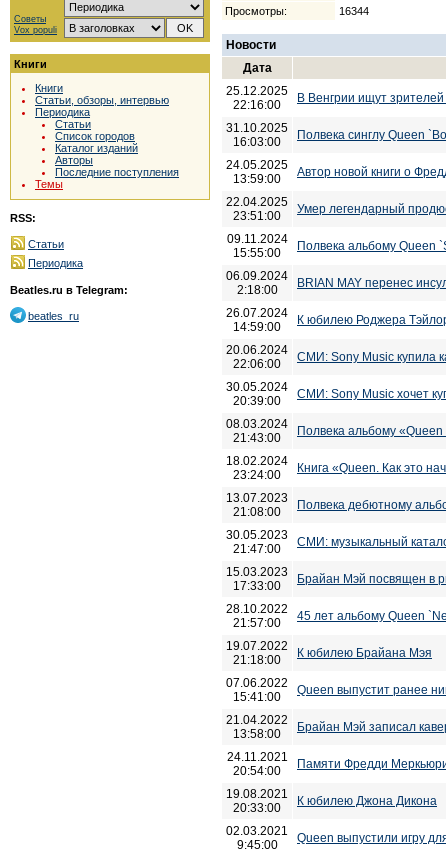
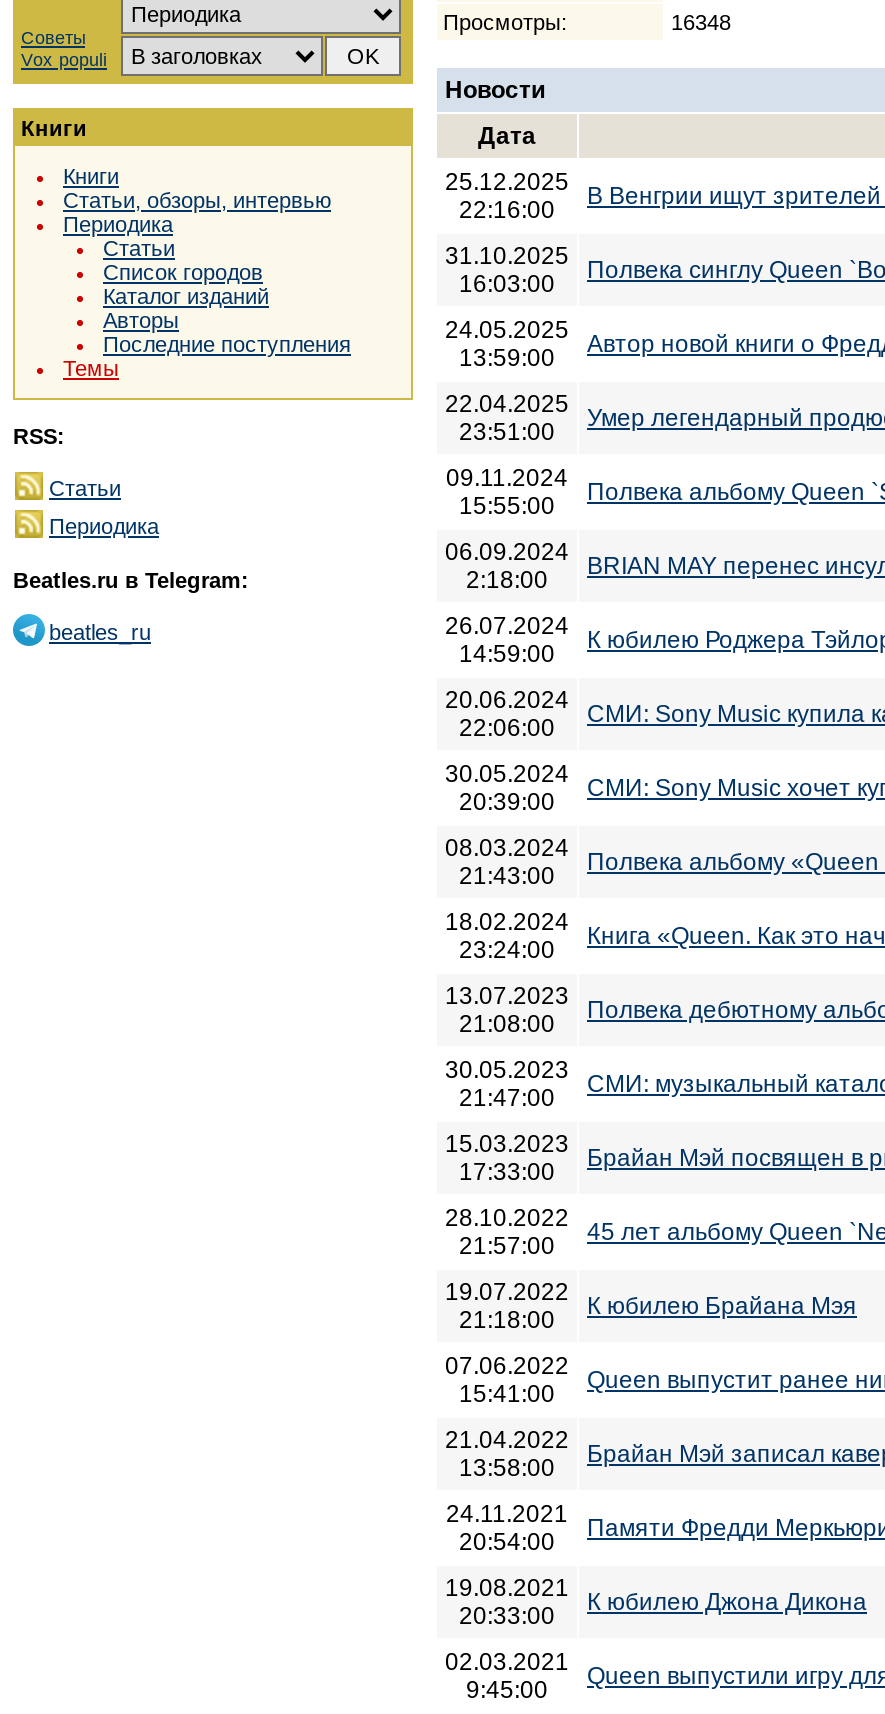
[339,5,369,17] 16344 -> [671,9,731,33] 16348

